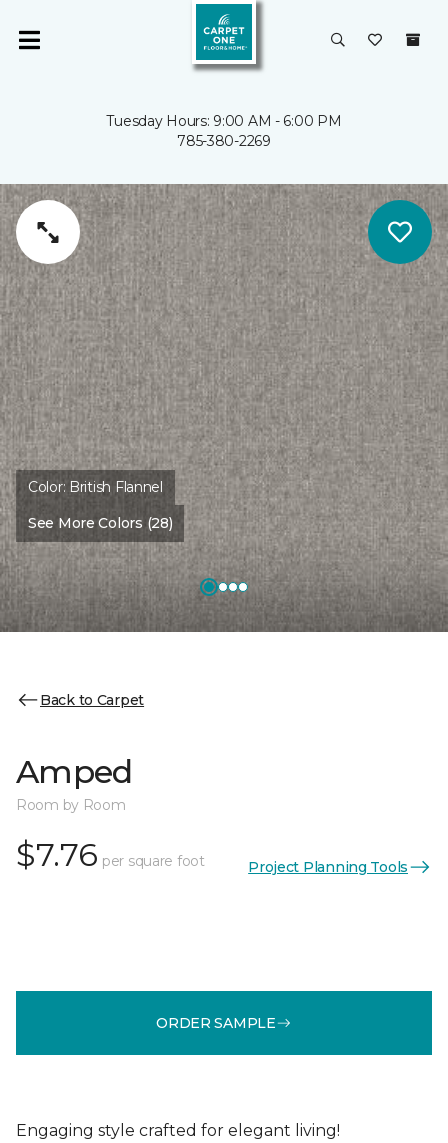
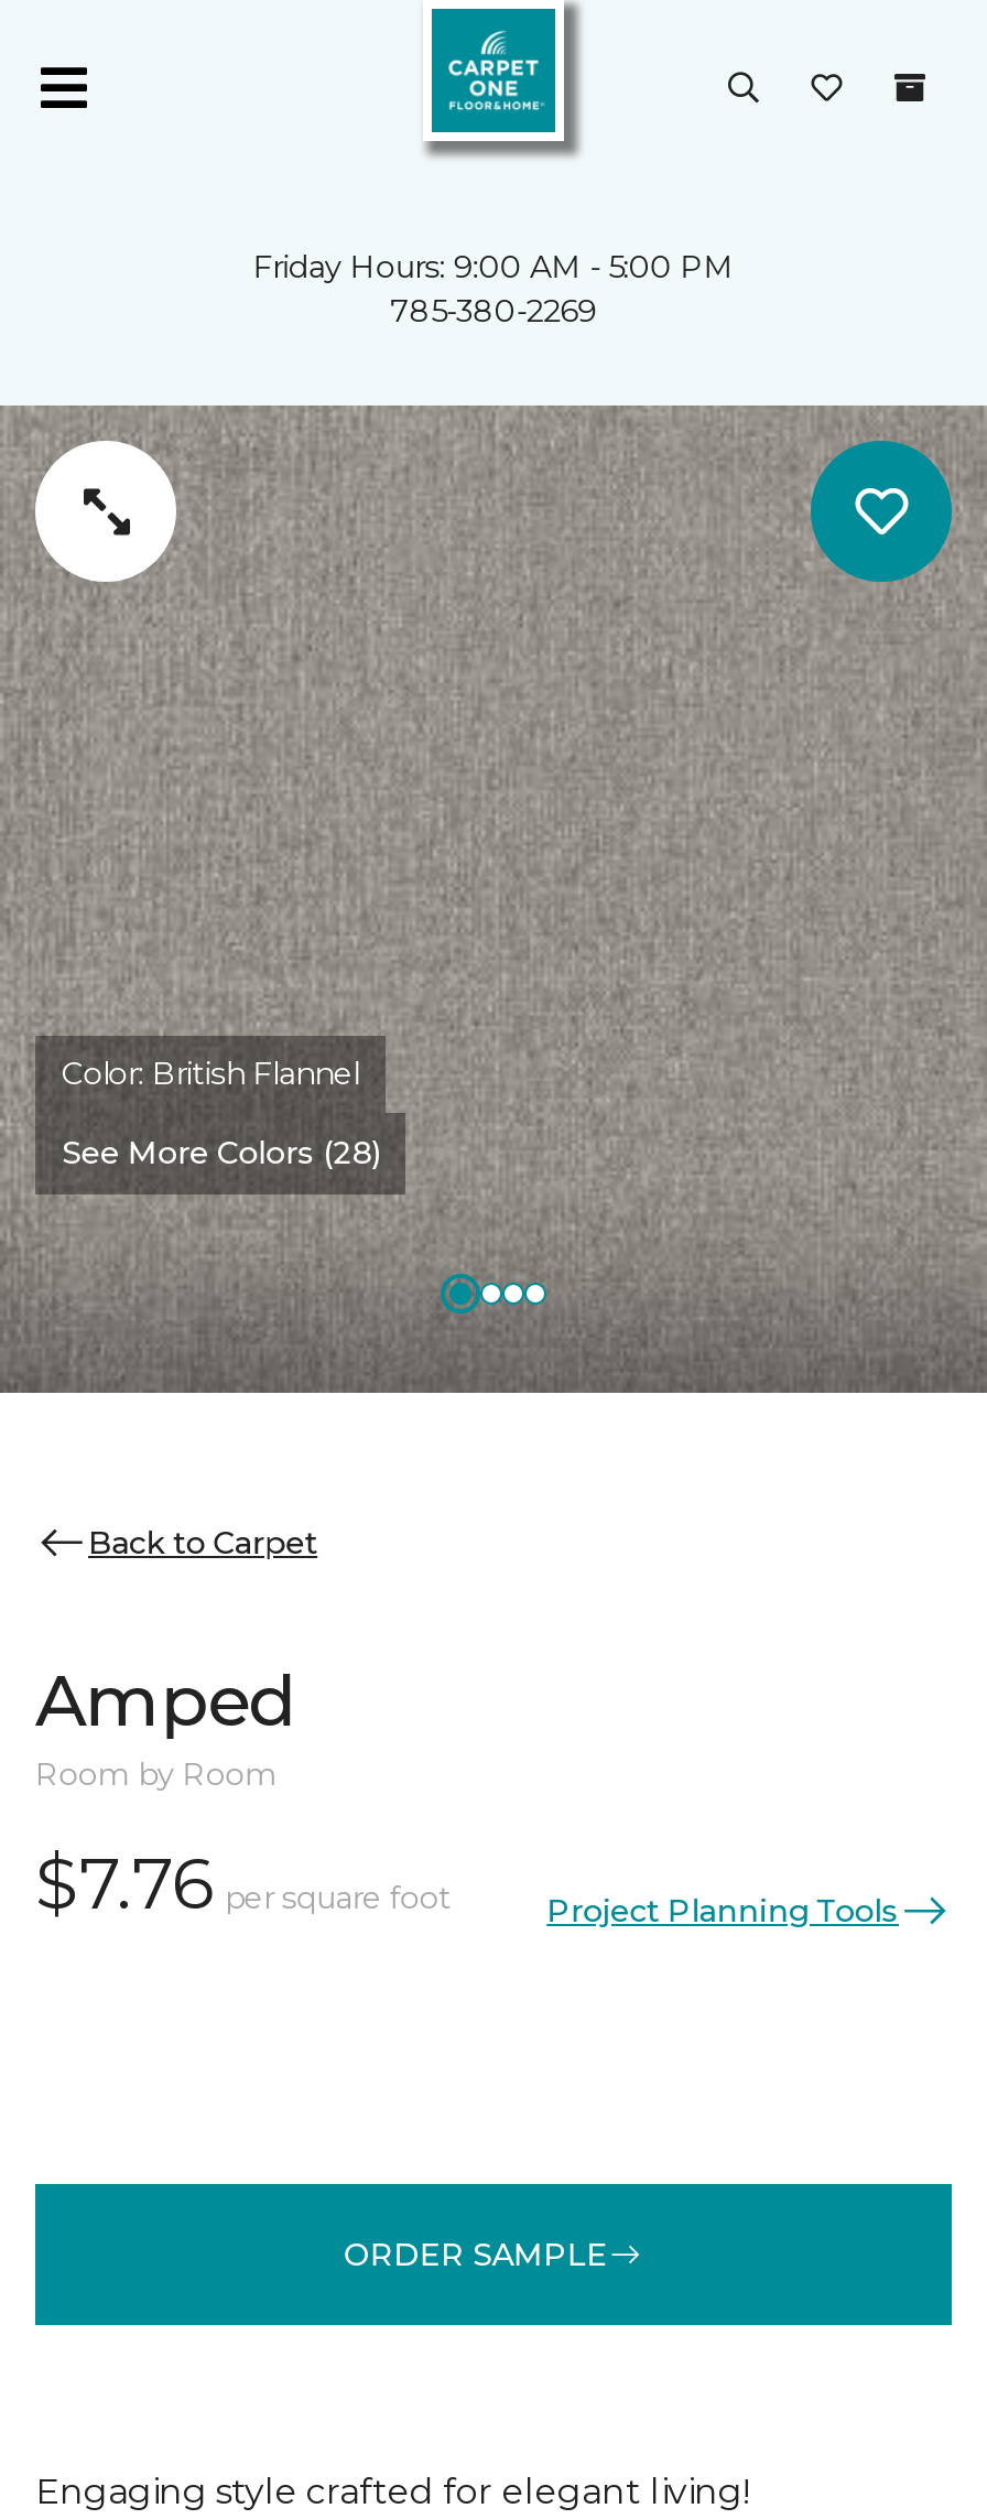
[106,112,341,130] Tuesday Hours: 9:00 AM - 6:00 PM -> [253,247,734,287] Friday Hours: 9:00 AM - 5:00 PM

